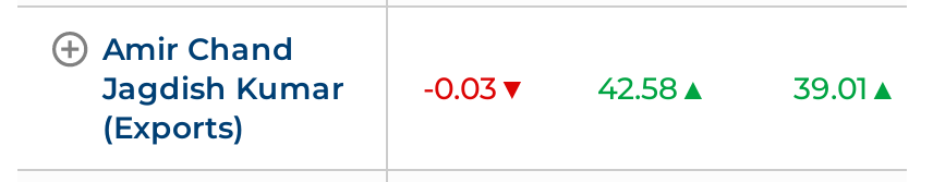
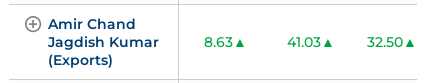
[423,68,497,107] -0.03 -> [204,33,233,51] 8.63
[597,68,678,107] 42.58 -> [287,33,321,51] 41.03
[793,68,868,107] 39.01 -> [367,33,403,51] 32.50

